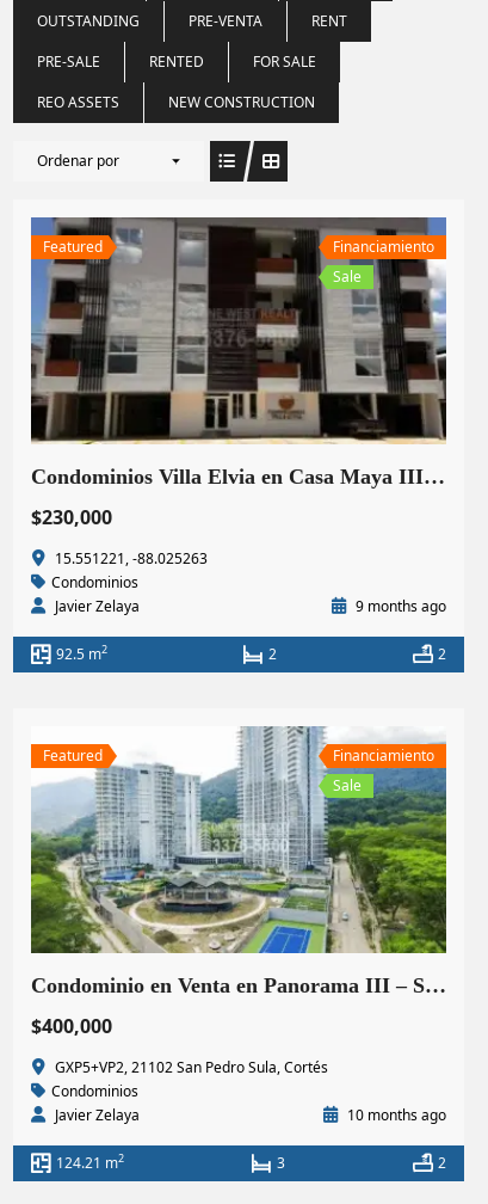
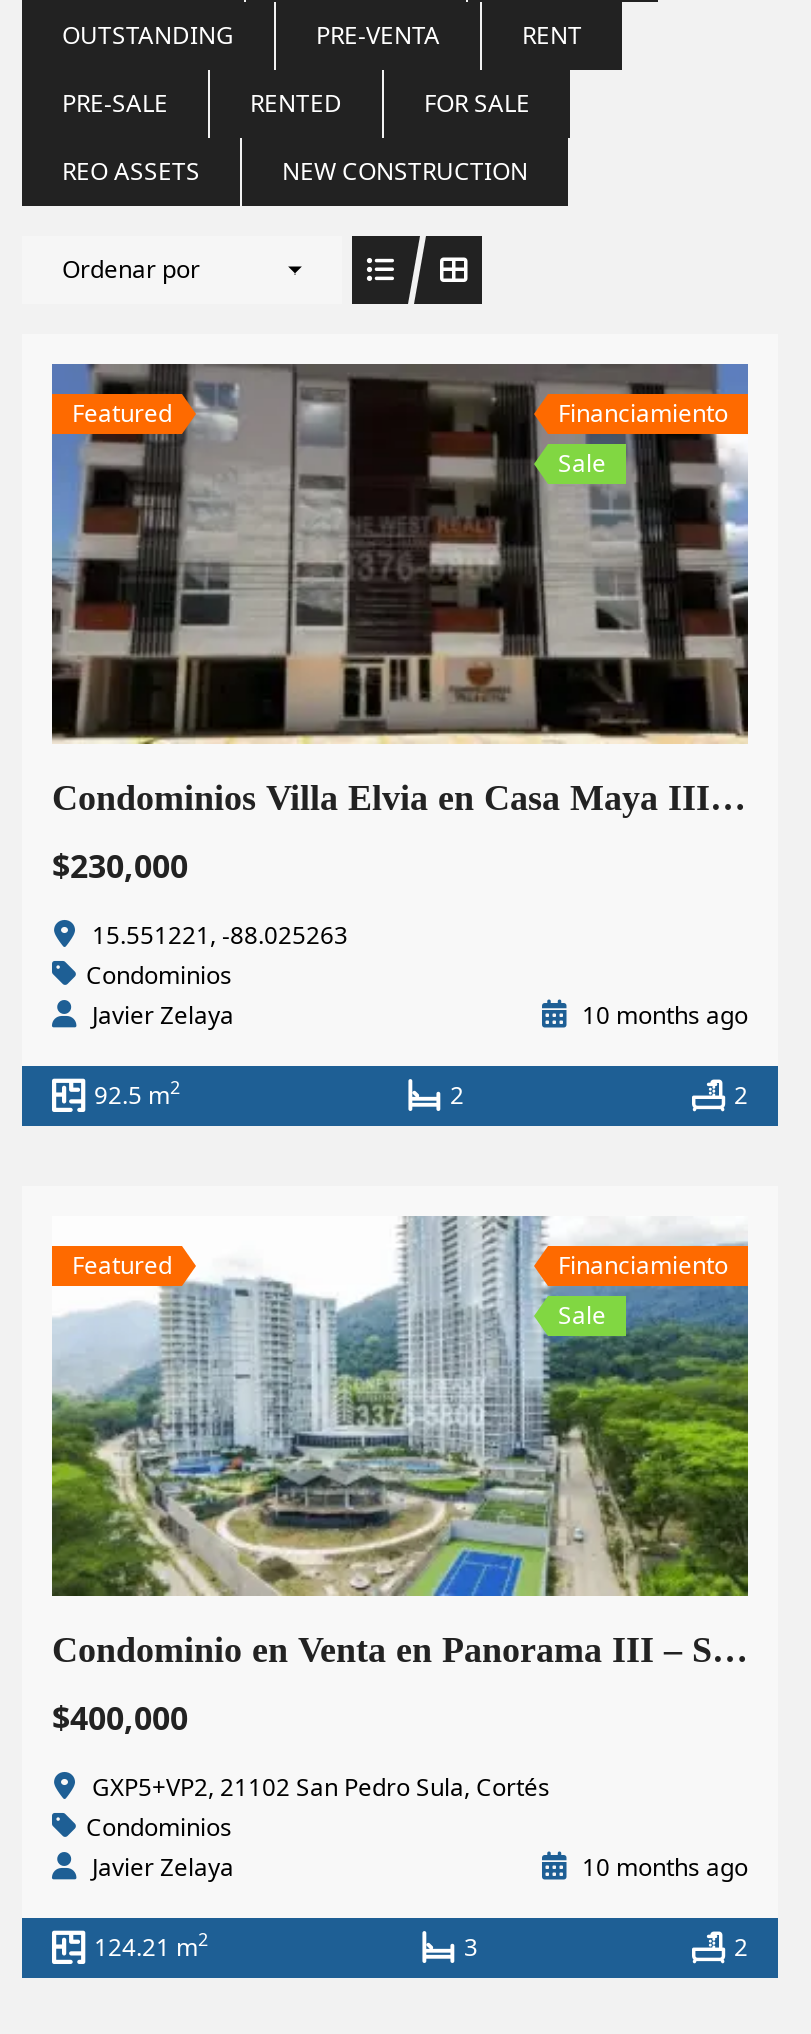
[352,596,446,616] 9 months ago -> [576,998,748,1032] 10 months ago

